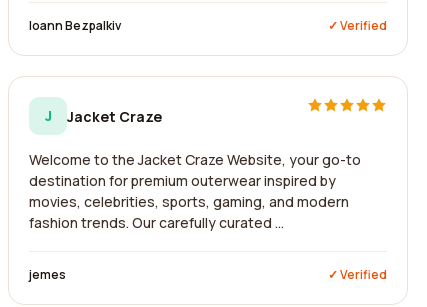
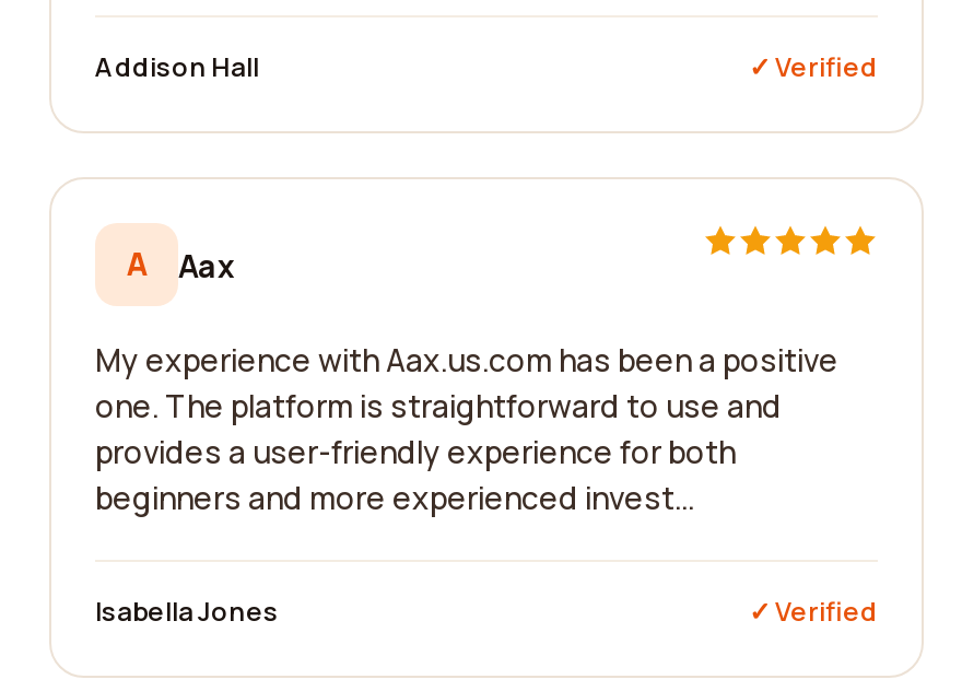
[29,17,121,34] Ioann Bezpalkiv -> [95,48,259,85] Addison Hall
[44,106,162,125] J | Jacket Craze -> [127,243,235,285] A | Aax
[29,150,361,232] Welcome to the Jacket Craze Website, your go-to | destination for premium outerwear inspired by | movies, celebrities, sports, gaming, and modern | fashion trends. Our carefully curated ... -> [95,339,838,518] My experience with Aax.us.com has been a positive | one. The platform is straightforward to use and | provides a user-friendly experience for both | beginners and more experienced invest...
[29,266,66,283] jemes -> [95,593,279,630] Isabella Jones

